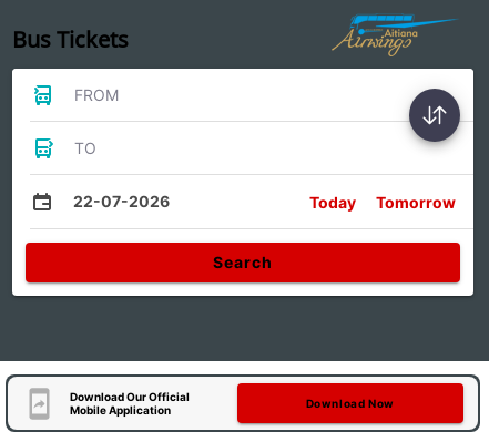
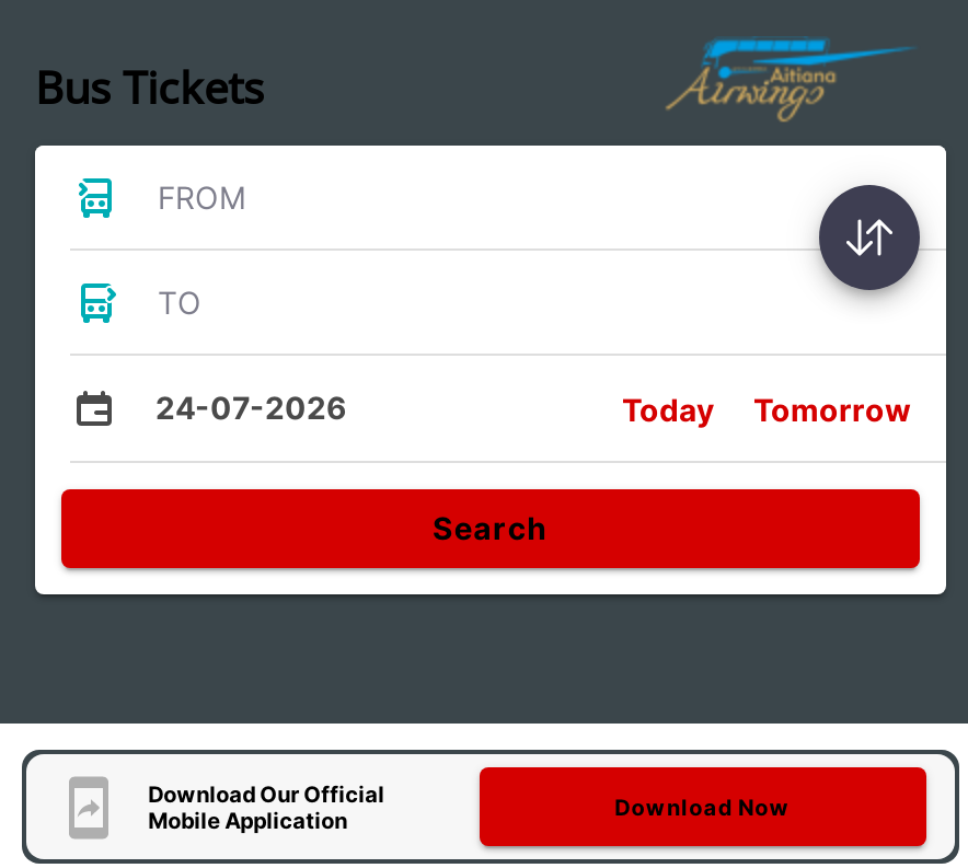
[73,192,170,210] 22-07-2026 -> [155,389,346,426] 24-07-2026

